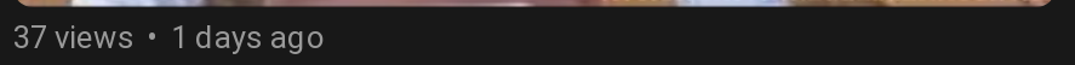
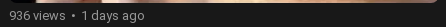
[13,20,326,56] 37 views 1 days ago -> [9,8,145,23] 936 views 1 days ago

